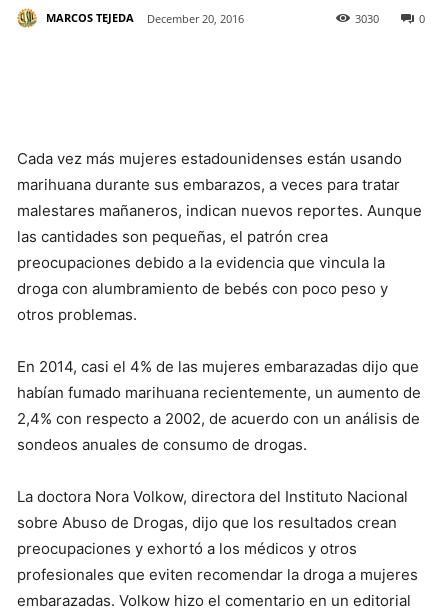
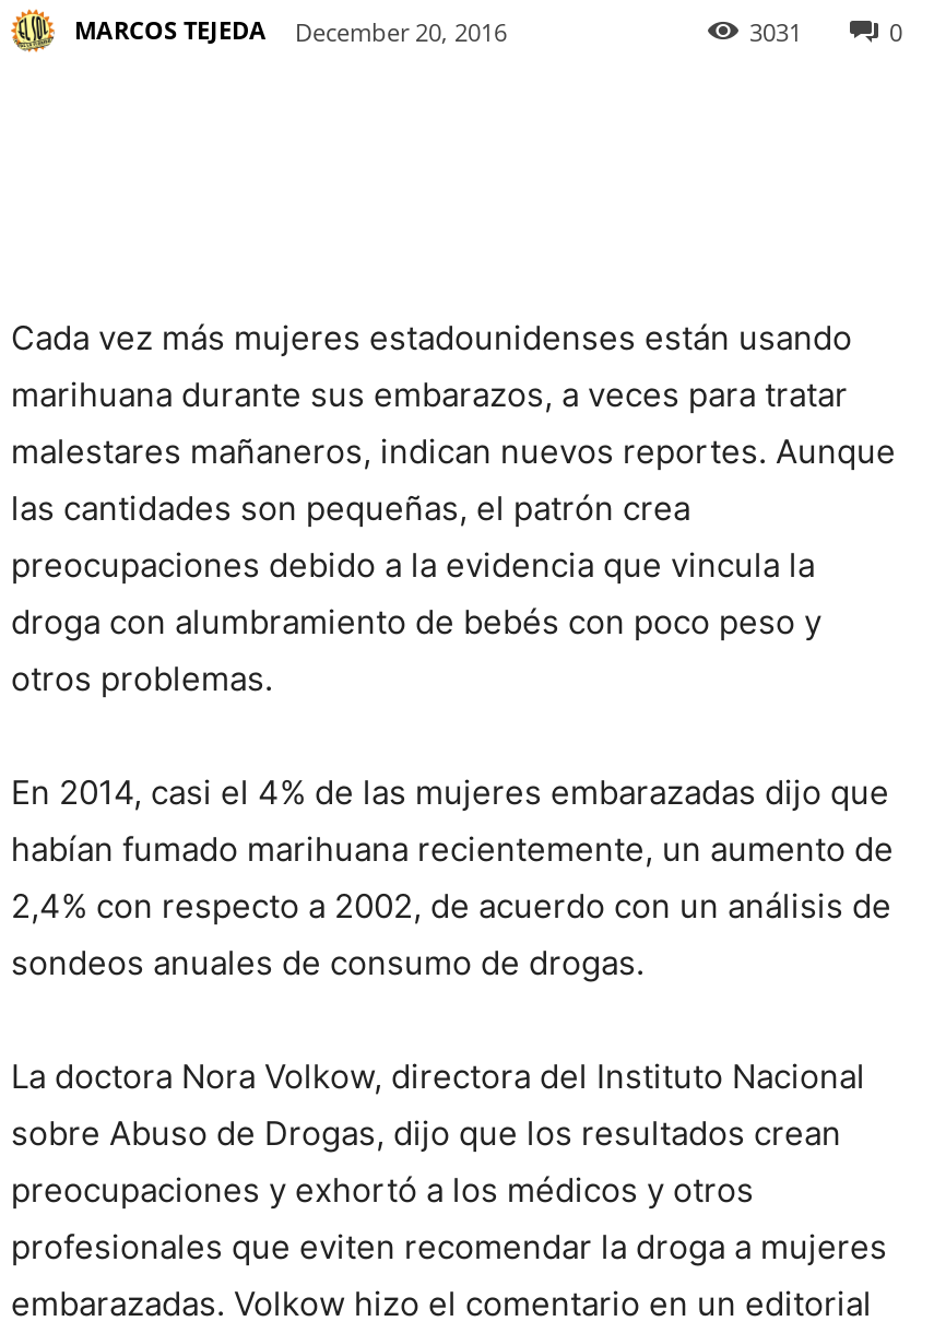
[355,11,379,26] 3030 -> [749,15,802,48] 3031

